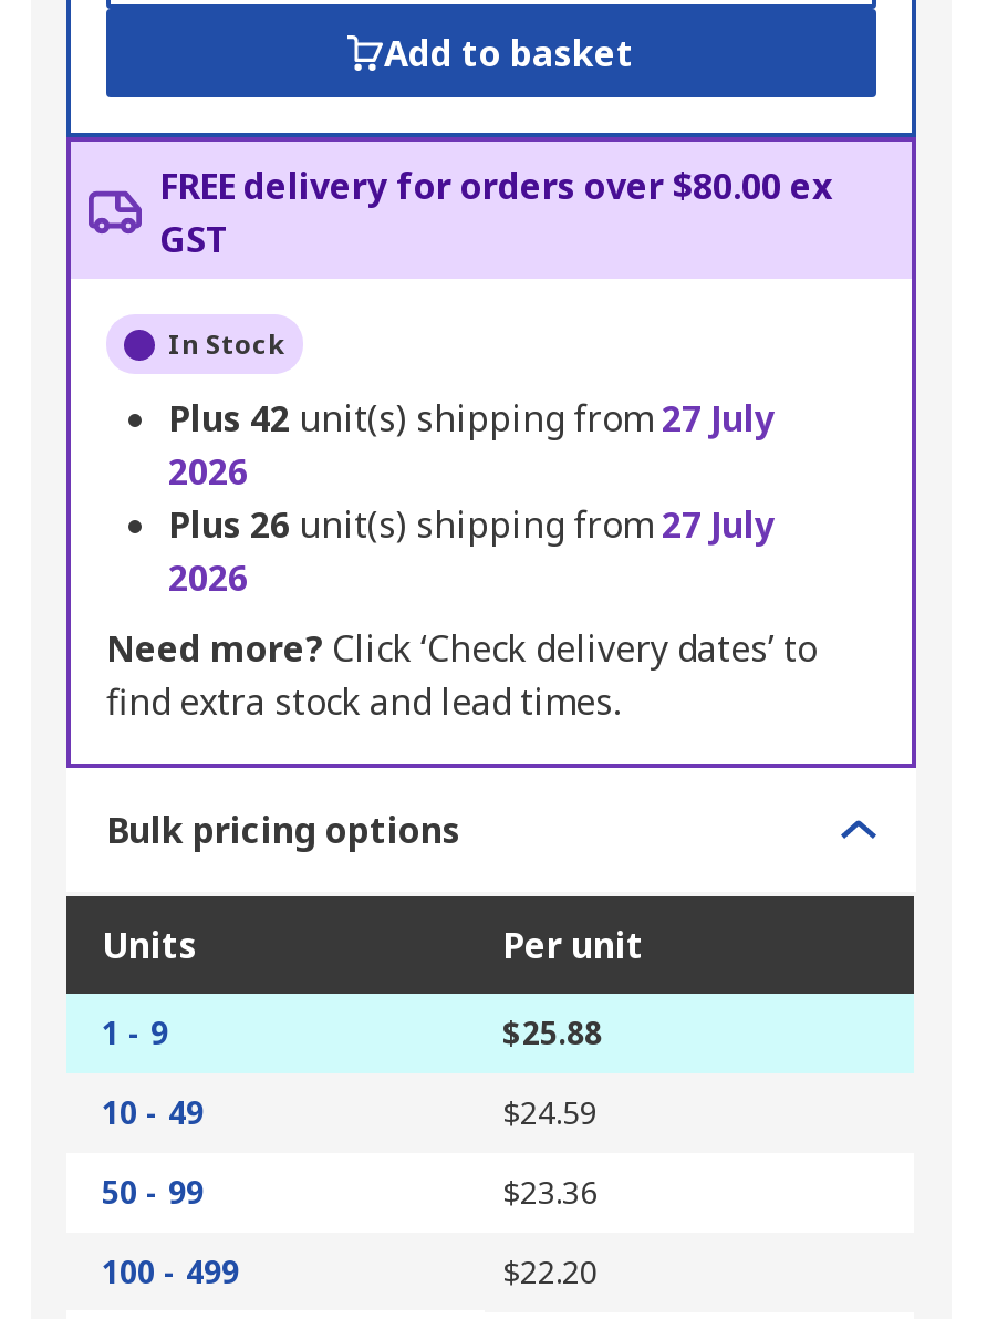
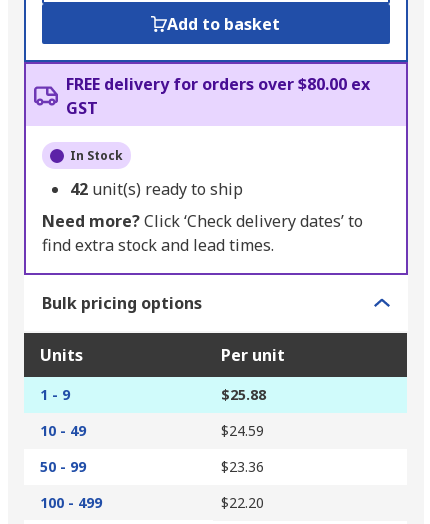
[168,395,775,603] Plus 42 unit(s) shipping from 27 July | 2026 | Plus 26 unit(s) shipping from 27 July | 2026 -> [70,178,243,200] 42 unit(s) ready to ship

